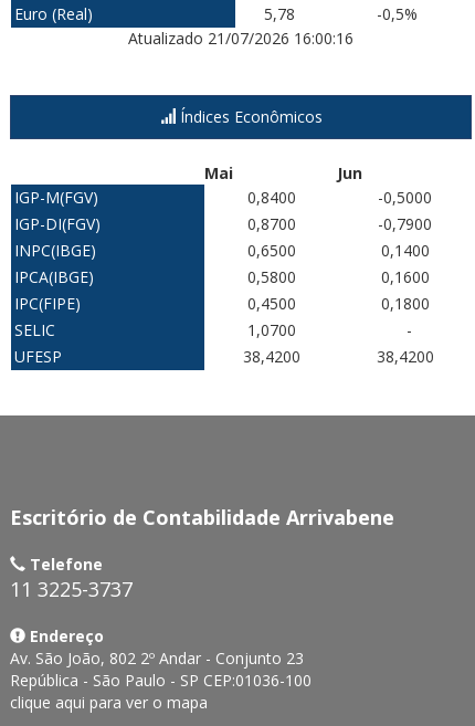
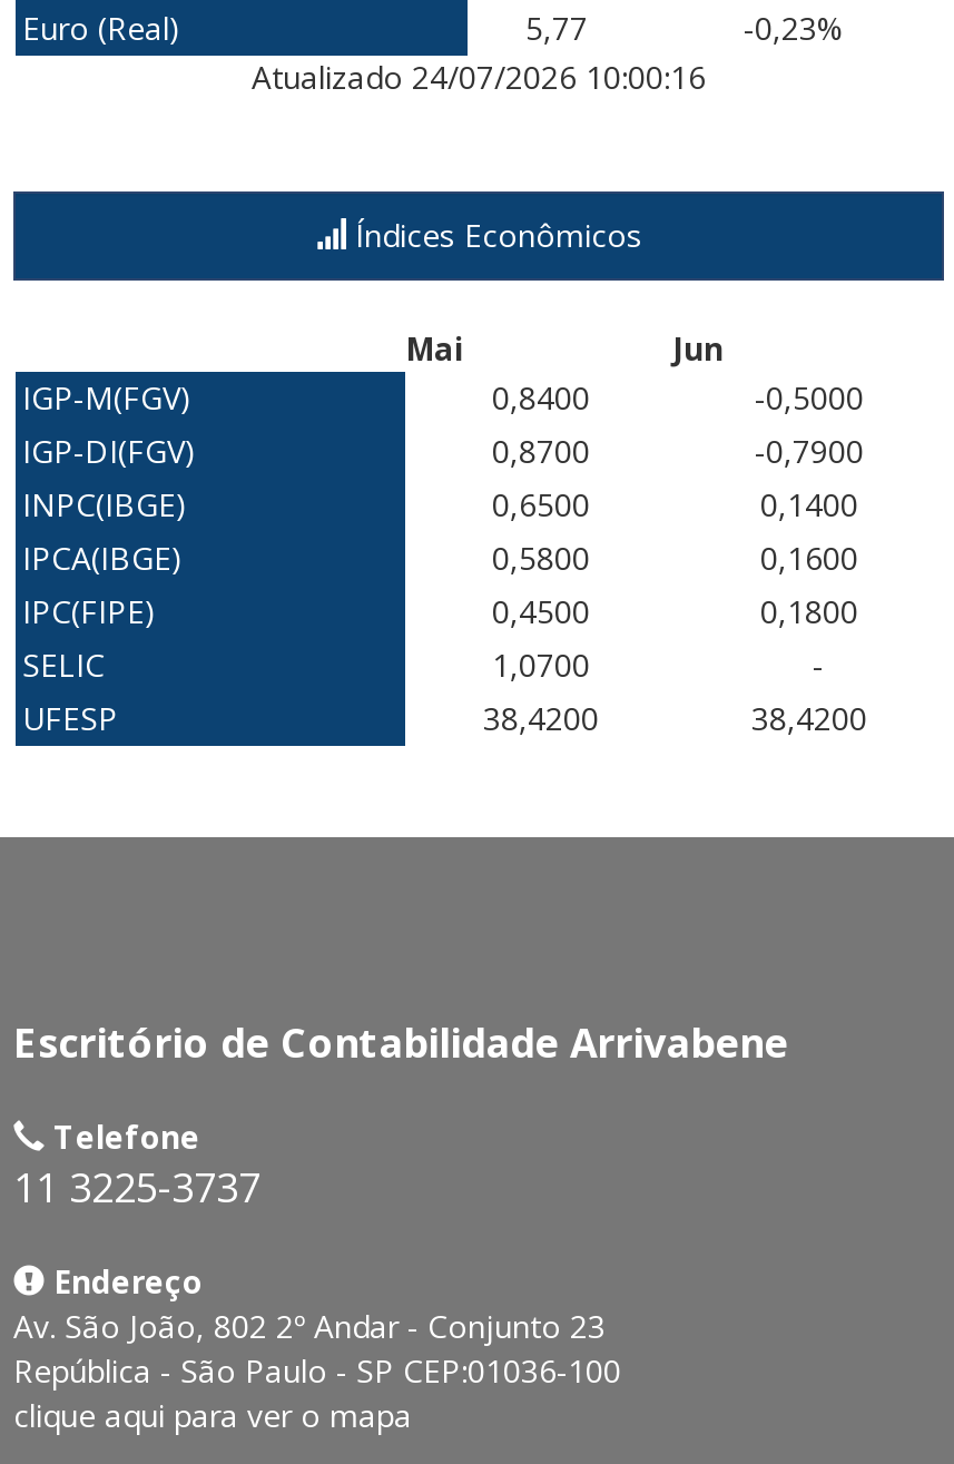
[264,3,295,24] 5,78 -> [525,7,588,49] 5,77
[377,3,418,24] -0,5% -> [744,7,844,49] -0,23%
[128,28,353,49] Atualizado 21/07/2026 16:00:16 -> [252,56,706,98] Atualizado 24/07/2026 10:00:16

